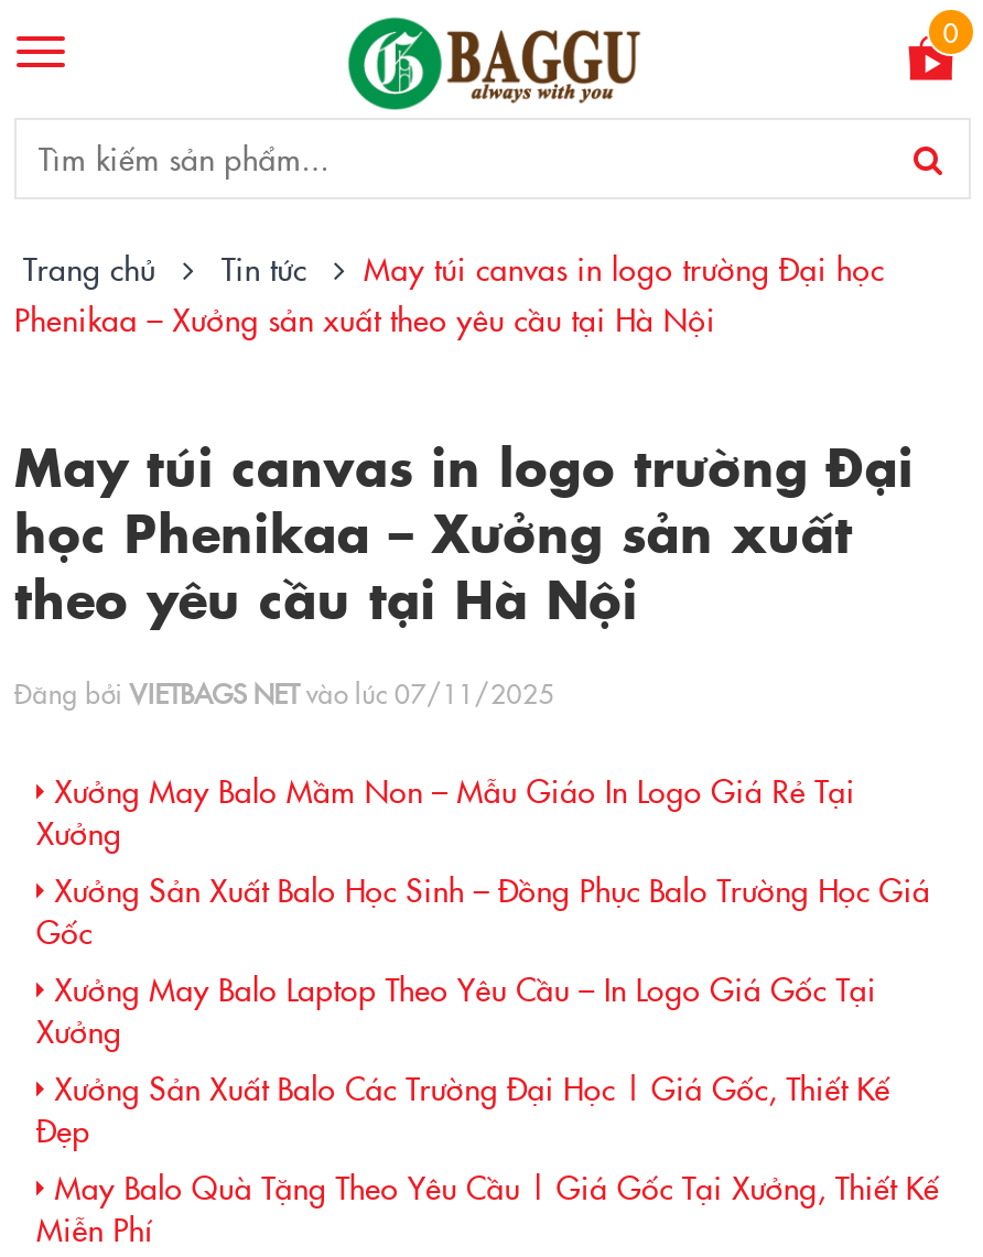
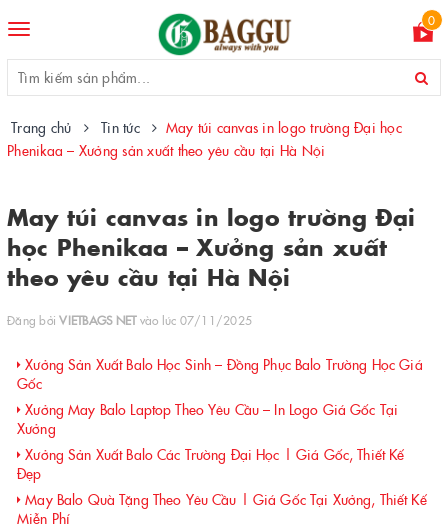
[36,768,855,854] Xưởng May Balo Mầm Non – Mẫu Giáo In Logo Giá Rẻ Tại | Xưởng -> none

